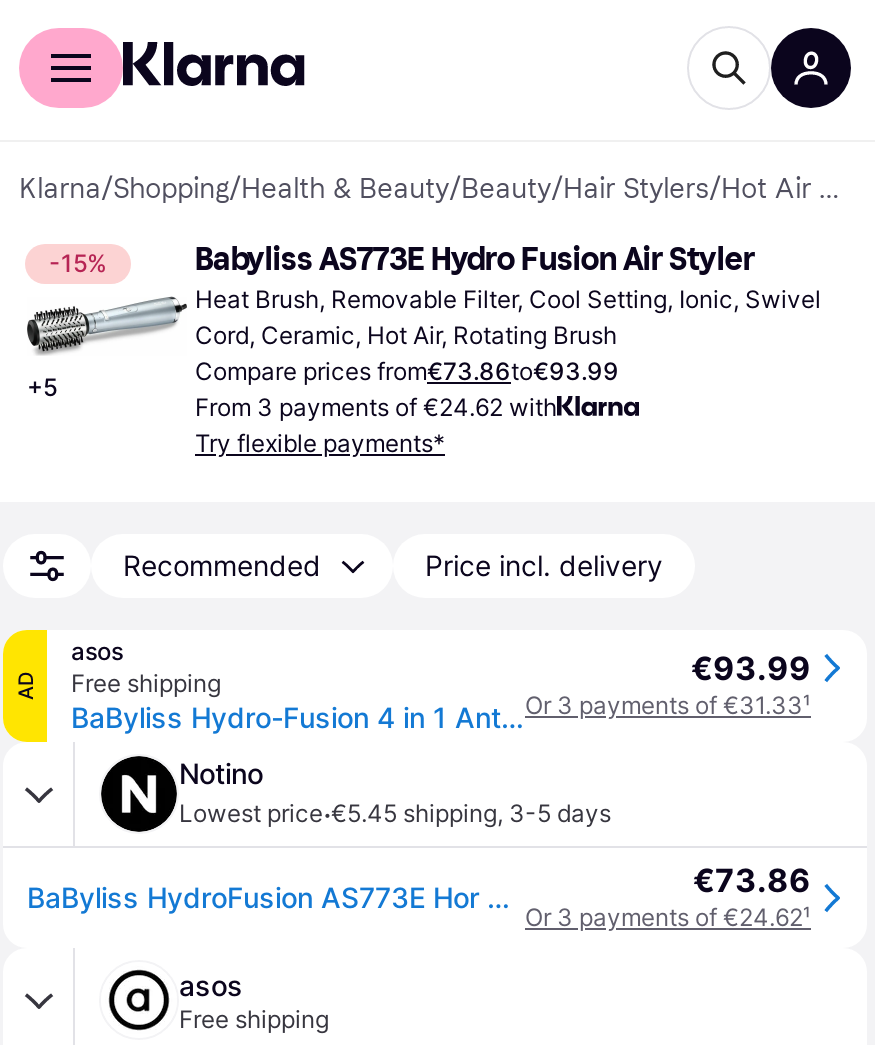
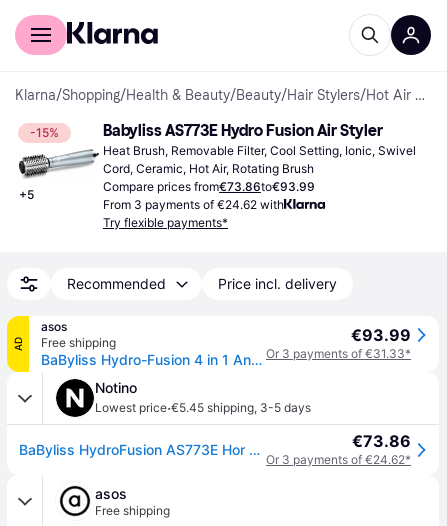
[525,690,811,720] Or 3 payments of €31.33¹ -> [266,346,411,361] Or 3 payments of €31.33*
[525,902,811,932] Or 3 payments of €24.62¹ -> [266,452,411,467] Or 3 payments of €24.62*

